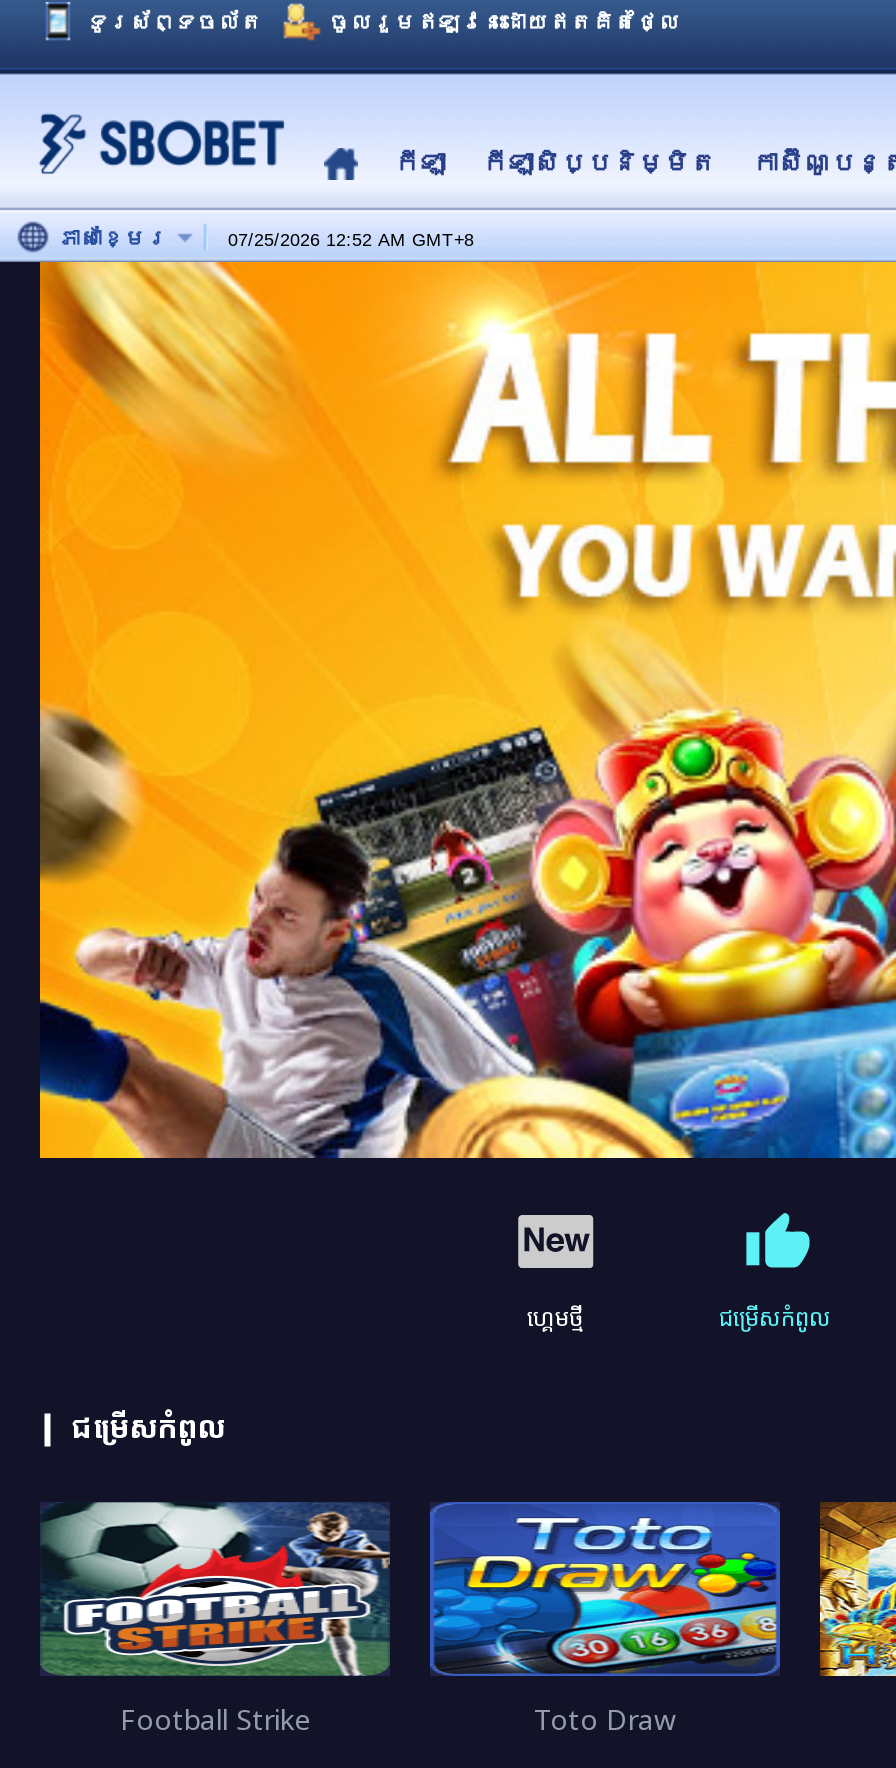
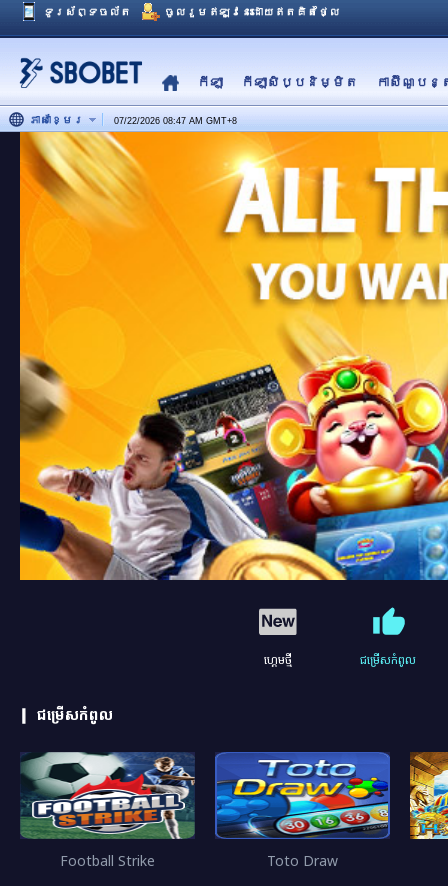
[228,230,474,250] 07/25/2026 12:52 AM GMT+8 -> [114,116,237,126] 07/22/2026 08:47 AM GMT+8

